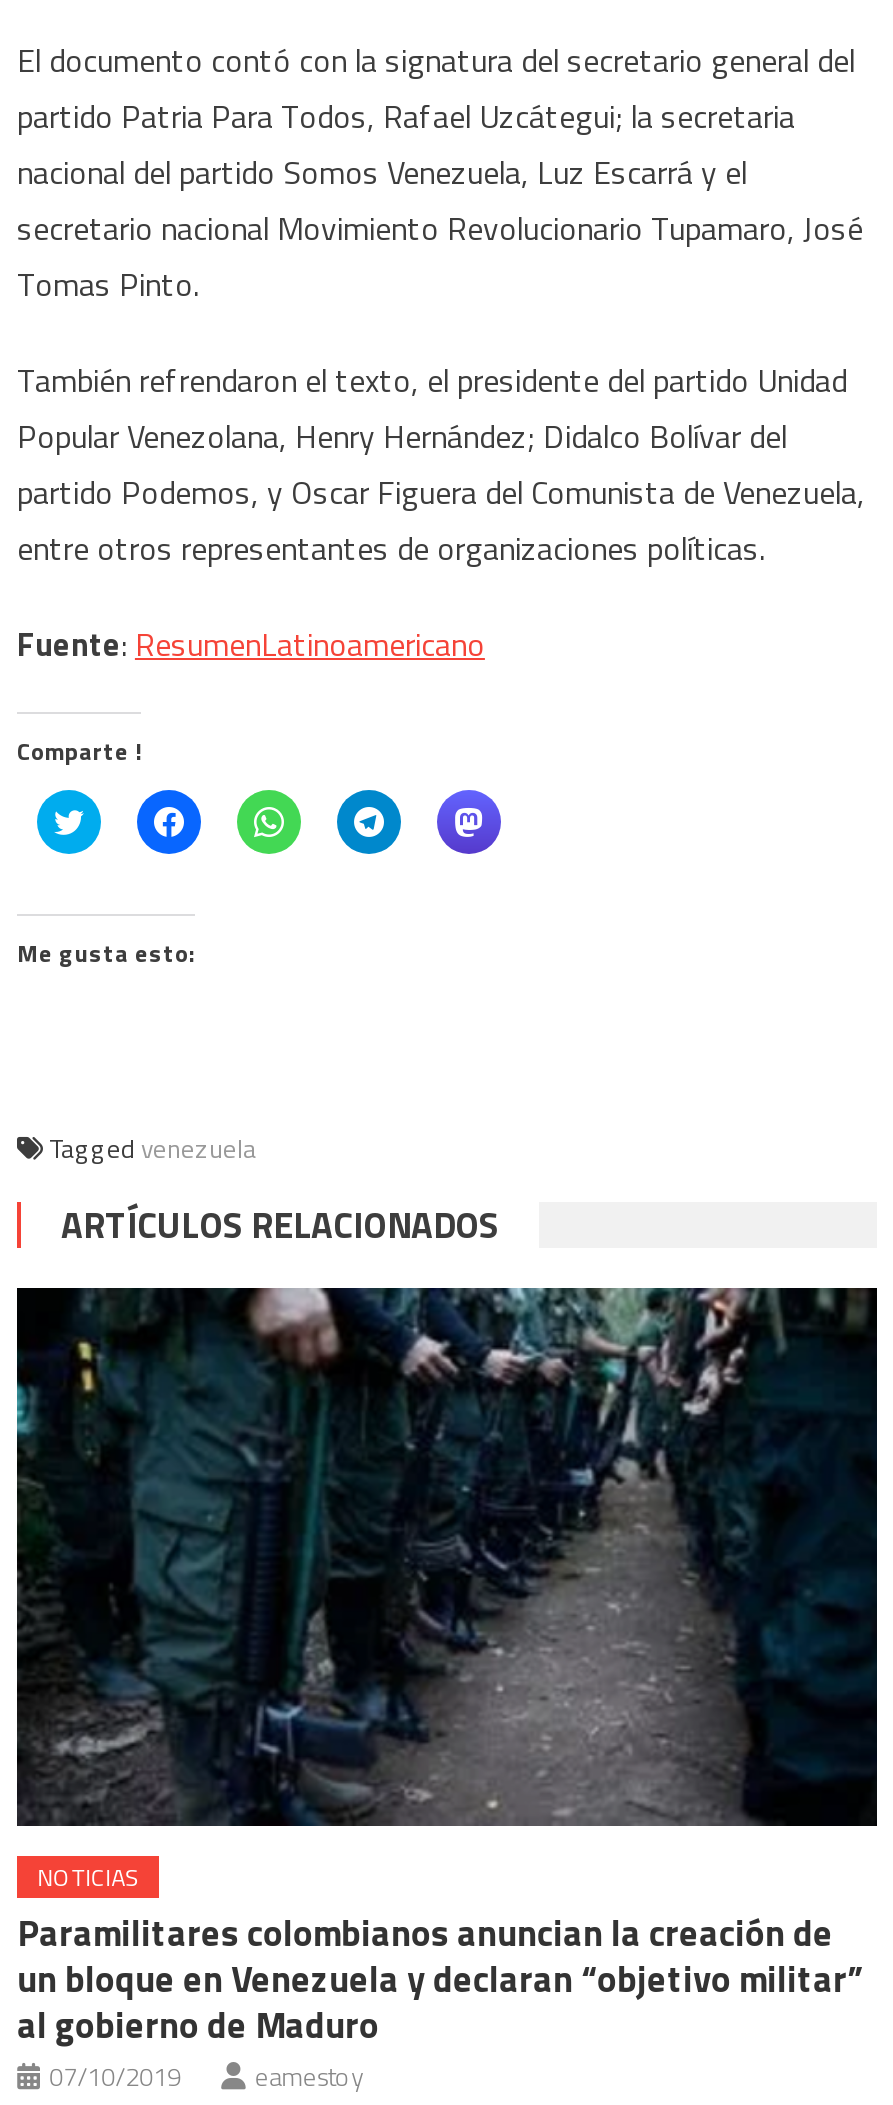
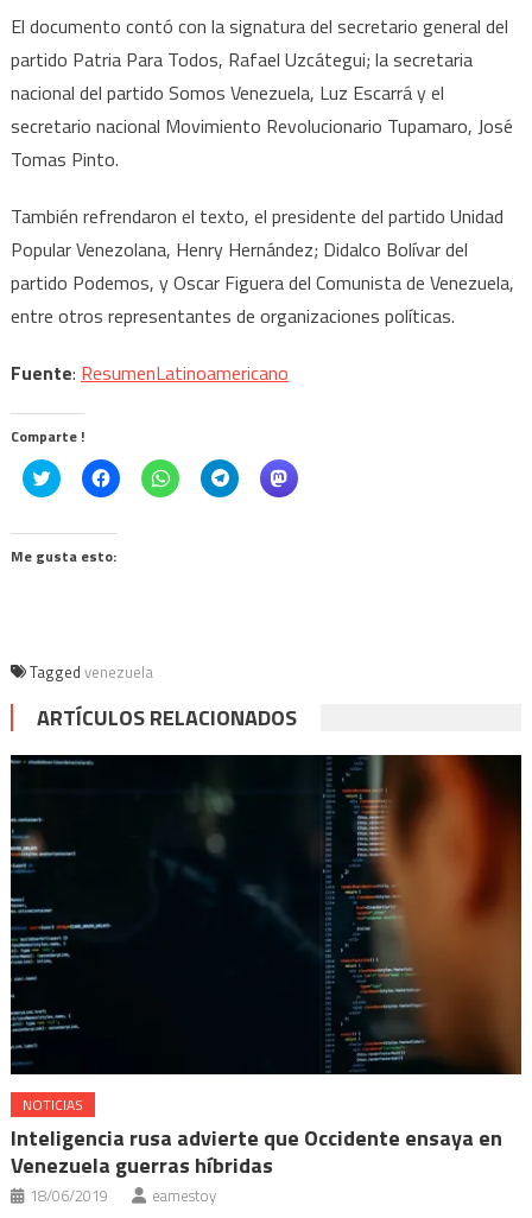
[15,1286,879,2096] [image] | Paramilitares colombianos anuncian la creación de | un bloque en Venezuela y declaran “objetivo militar” | al gobierno de Maduro | 07/10/2019 -> [9,754,522,1207] [image] | Inteligencia rusa advierte que Occidente ensaya en | Venezuela guerras híbridas | 18/06/2019

